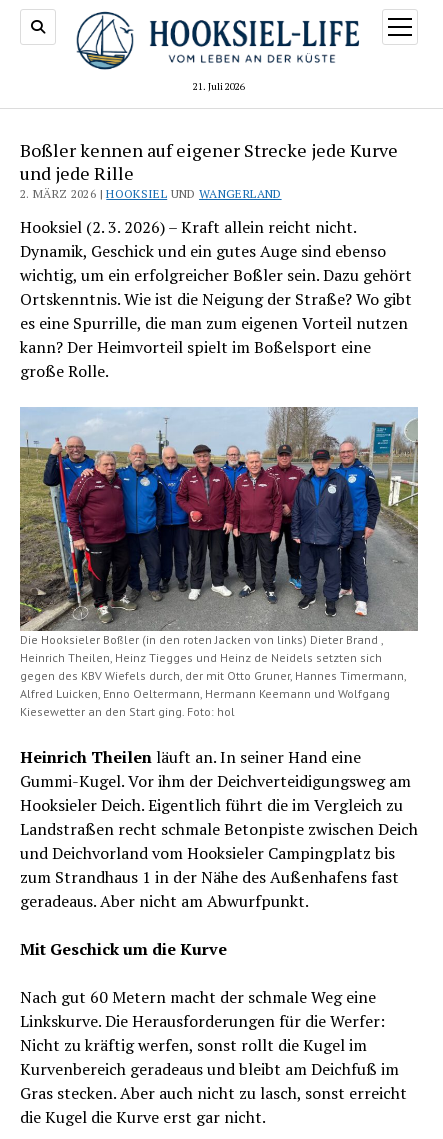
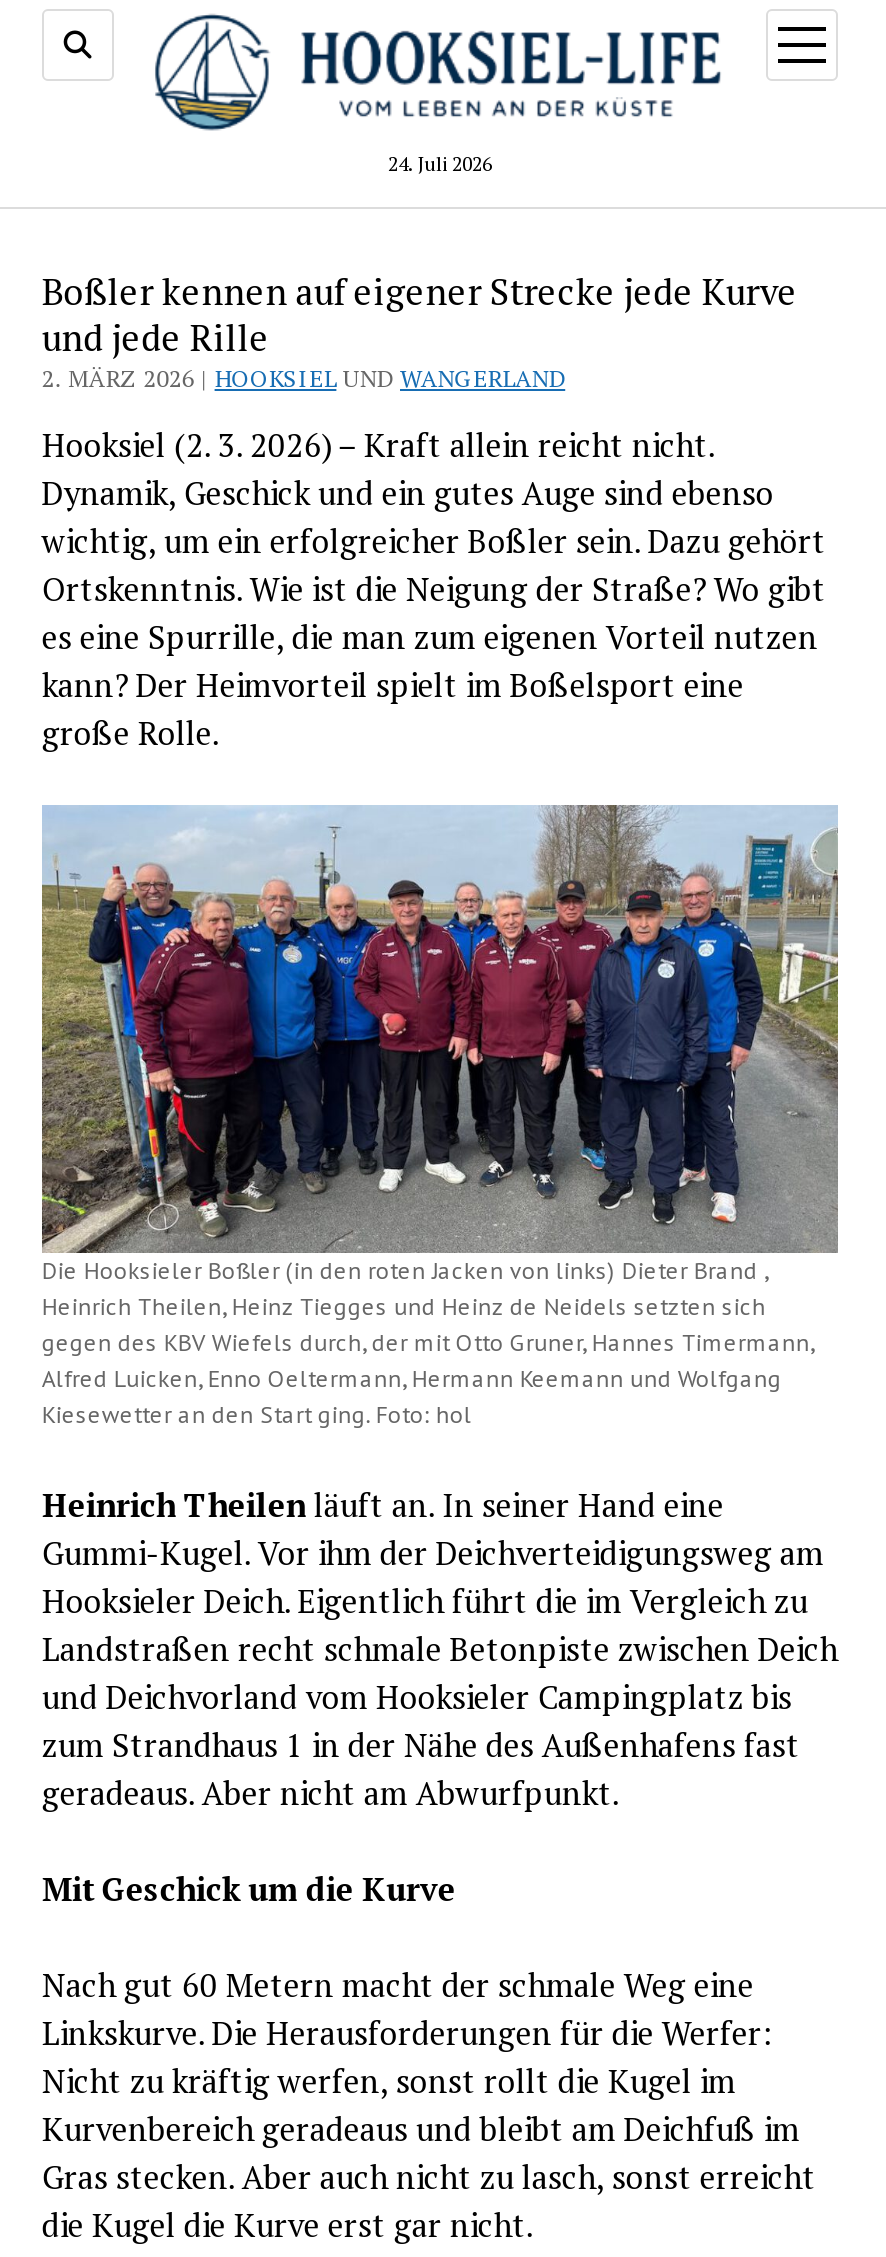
[193,80,245,93] 21. Juli 2026 -> [388,151,492,177] 24. Juli 2026

